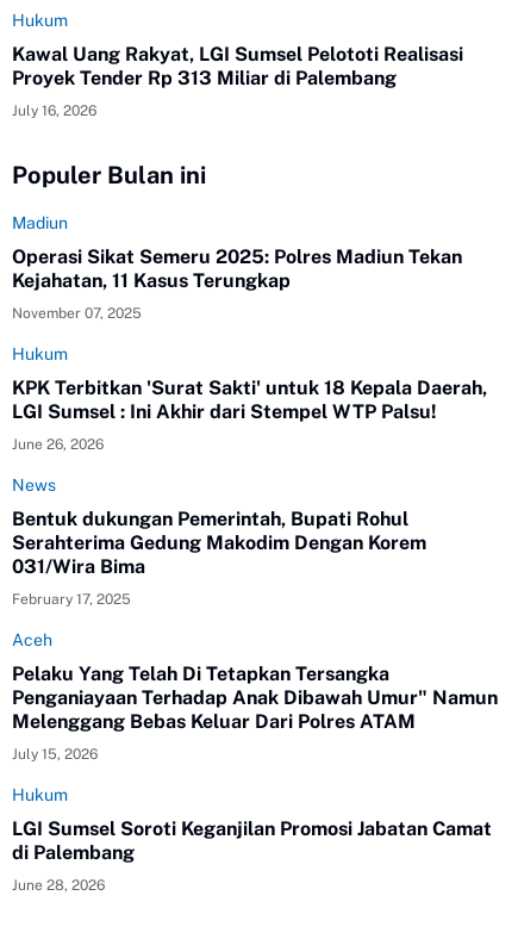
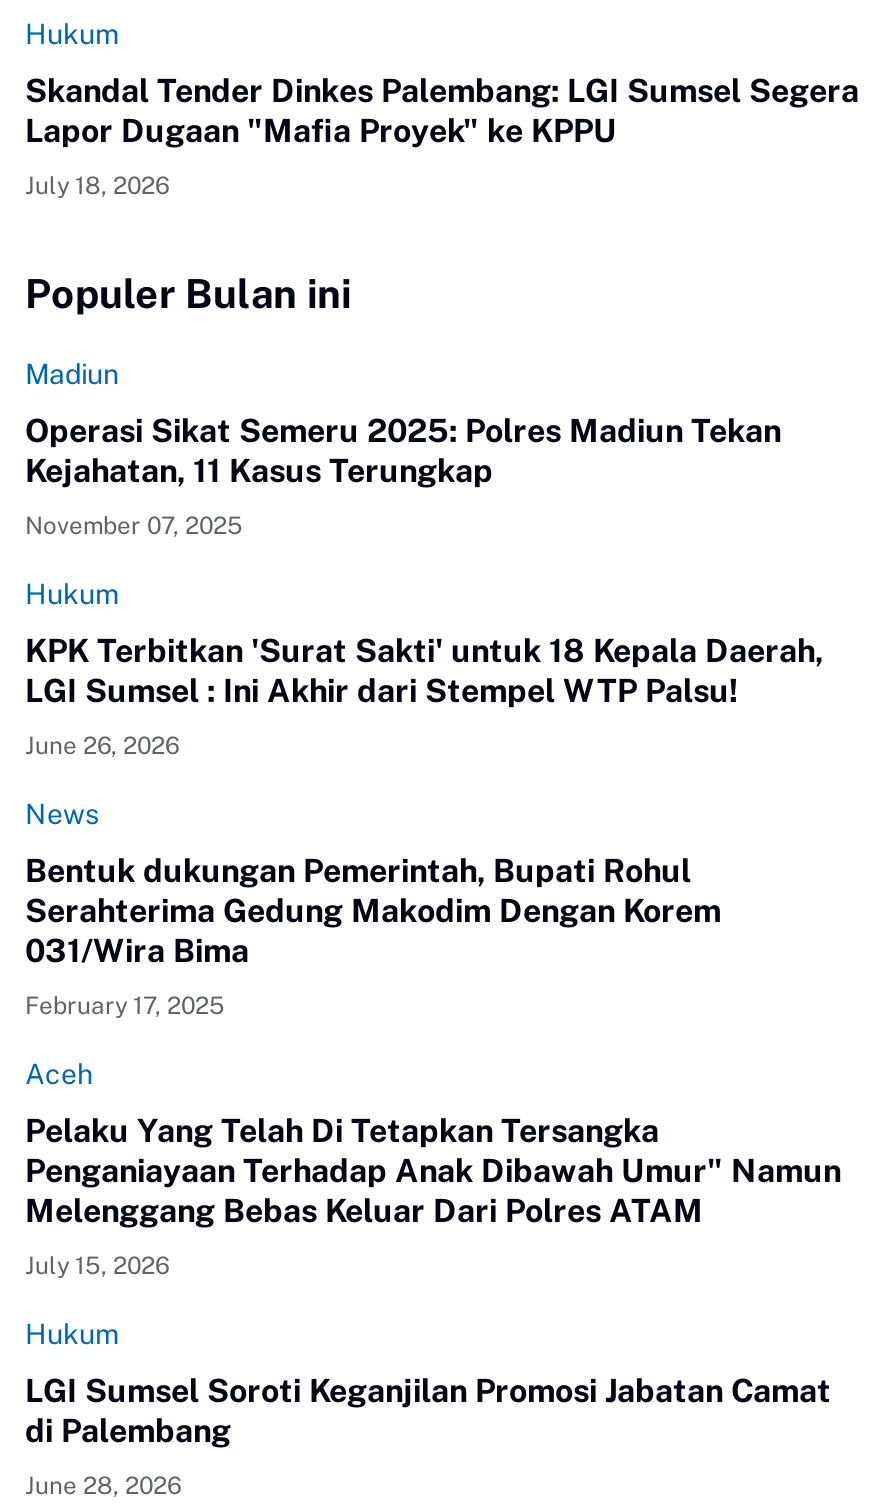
[12,43,463,90] Kawal Uang Rakyat, LGI Sumsel Pelototi Realisasi | Proyek Tender Rp 313 Miliar di Palembang -> [25,72,859,150] Skandal Tender Dinkes Palembang: LGI Sumsel Segera | Lapor Dugaan "Mafia Proyek" ke KPPU
[12,103,96,119] July 16, 2026 -> [25,172,169,200] July 18, 2026

